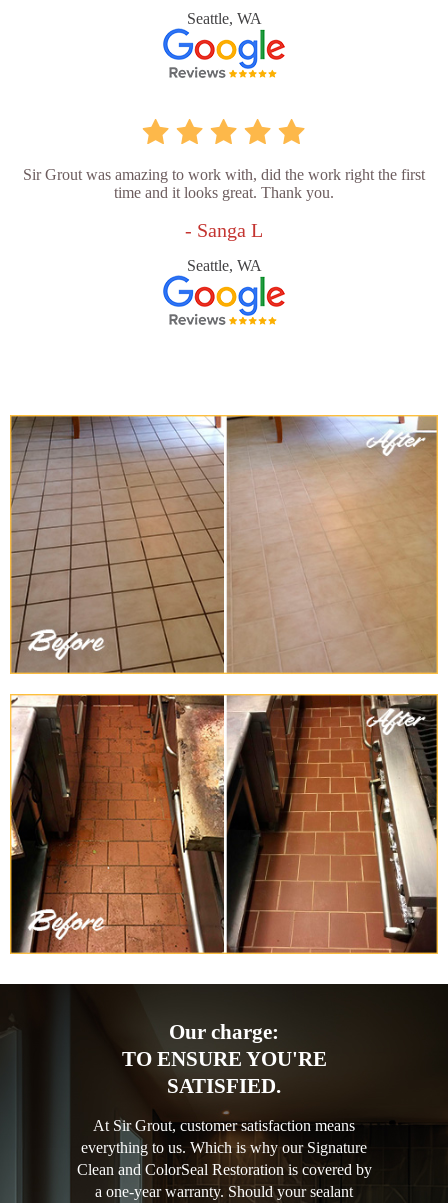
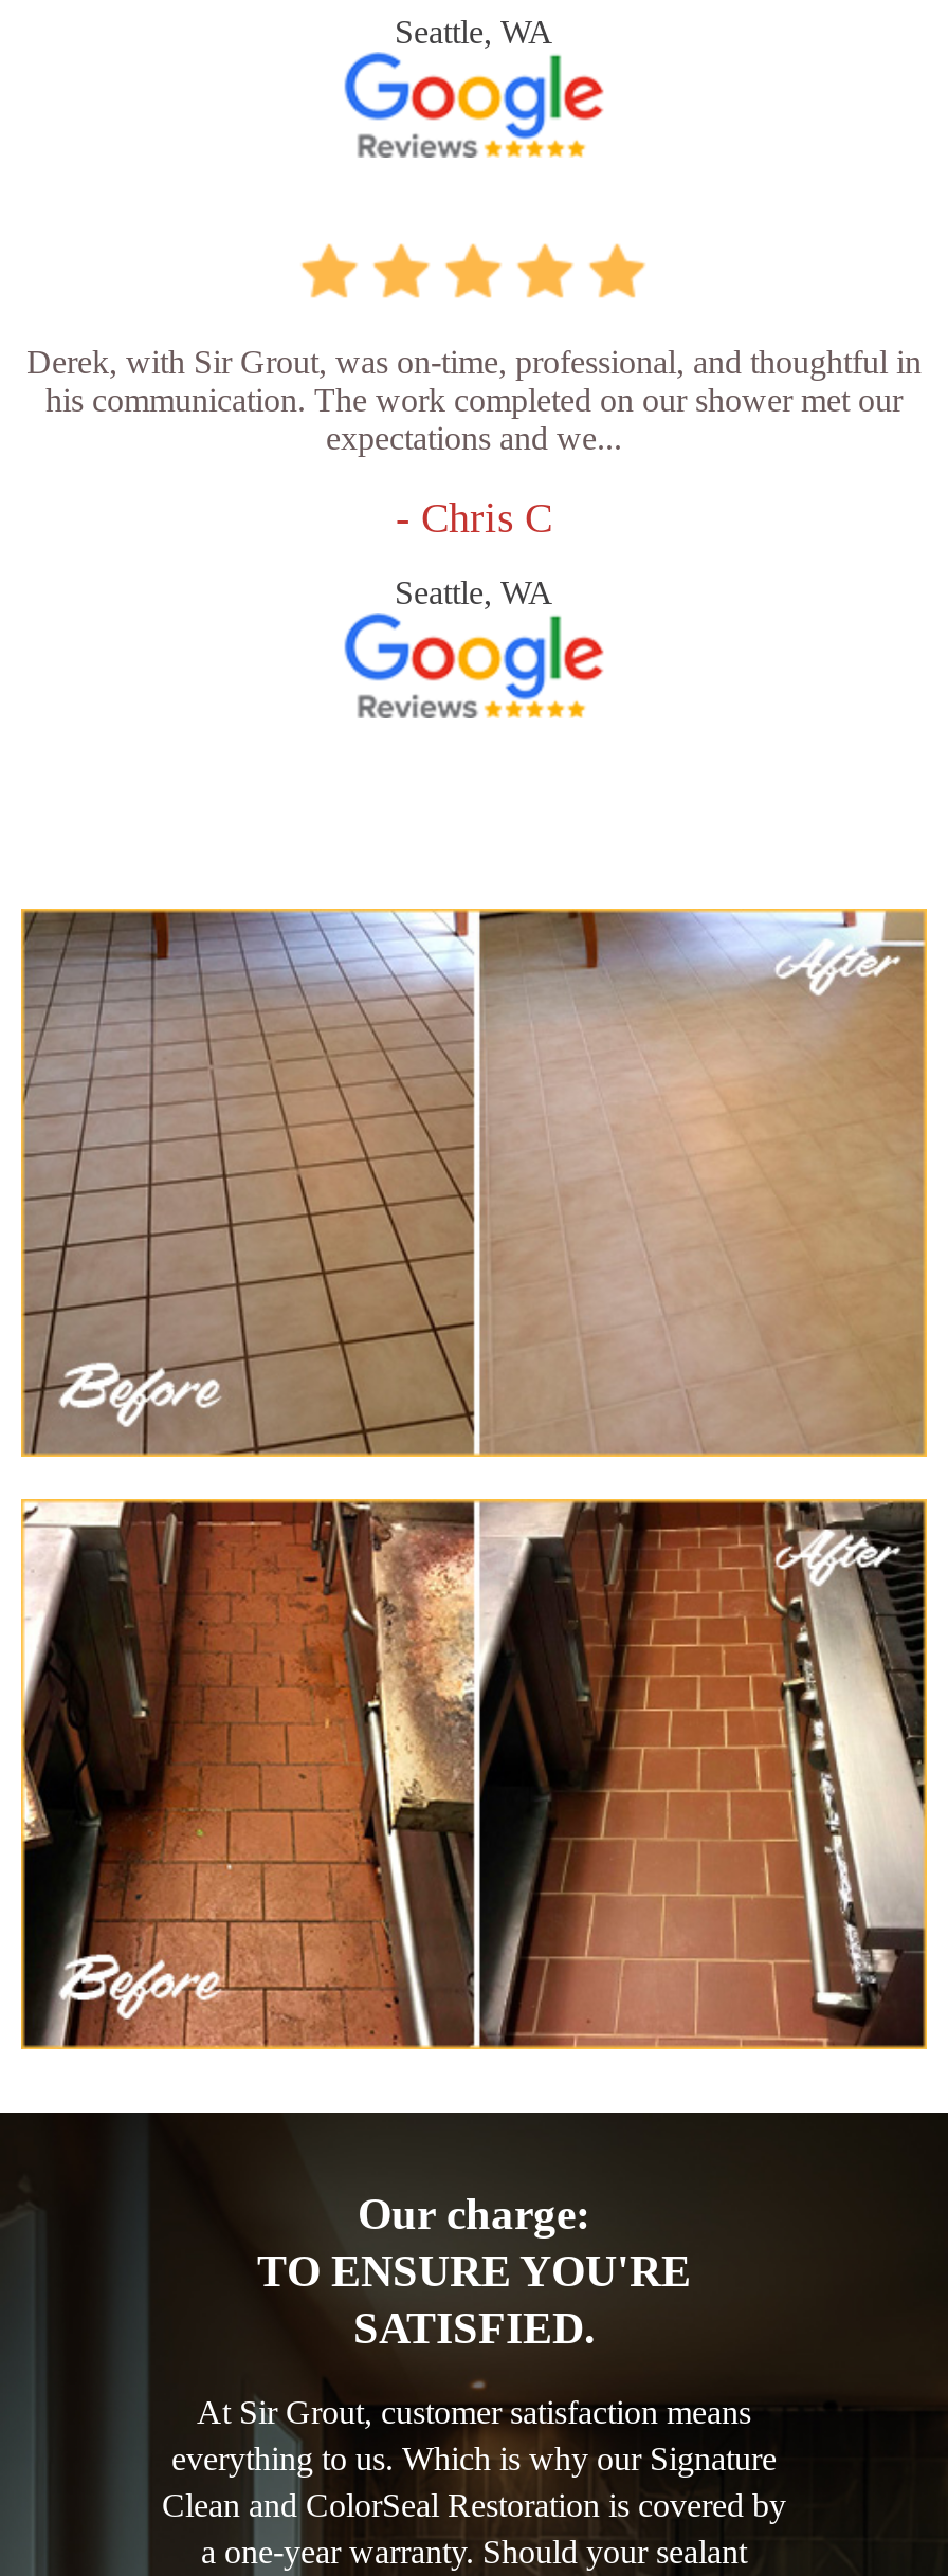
[23,166,425,201] Sir Grout was amazing to work with, did the work right the first | time and it looks great. Thank you. -> [26,343,922,455] Derek, with Sir Grout, was on-time, professional, and thoughtful in | his communication. The work completed on our shower met our | expectations and we...
[185,219,263,241] - Sanga L -> [396,493,552,540] - Chris C

